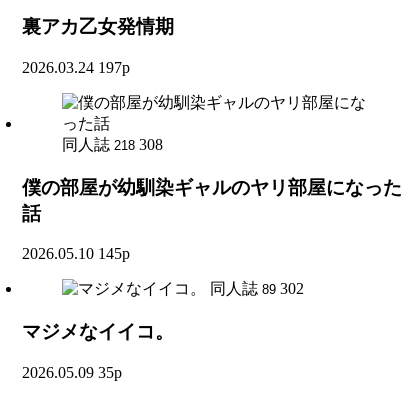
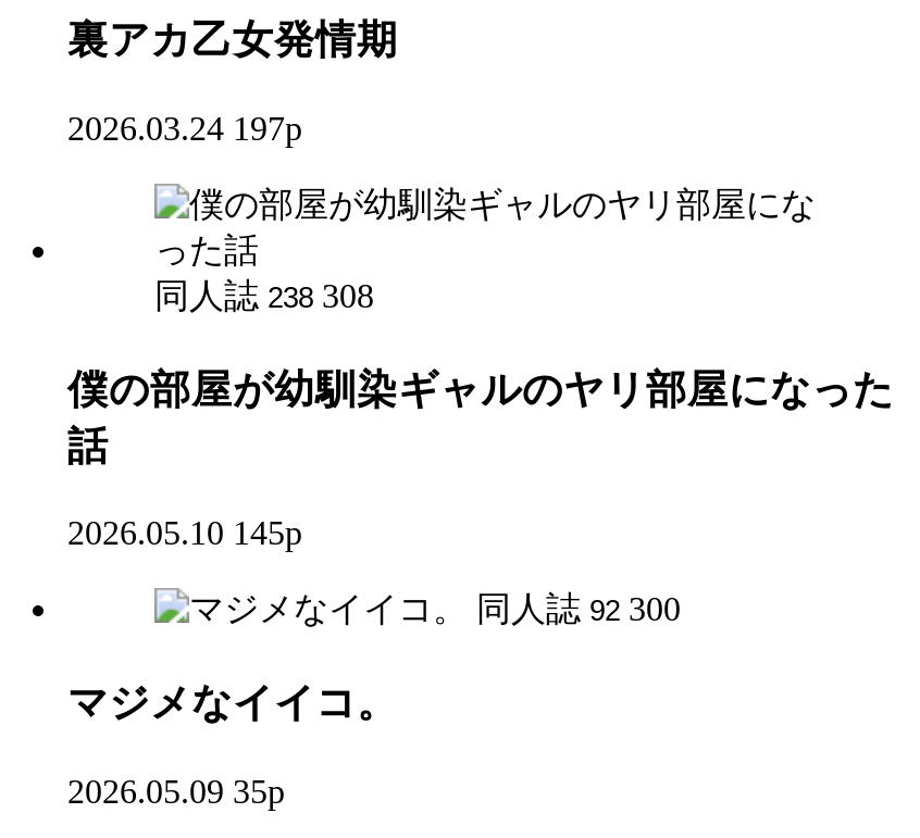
[62,136,163,153] 同人誌 218 308 -> [154,277,374,314] 同人誌 238 308
[210,280,304,297] 同人誌 89 302 -> [476,591,681,628] 同人誌 92 300

